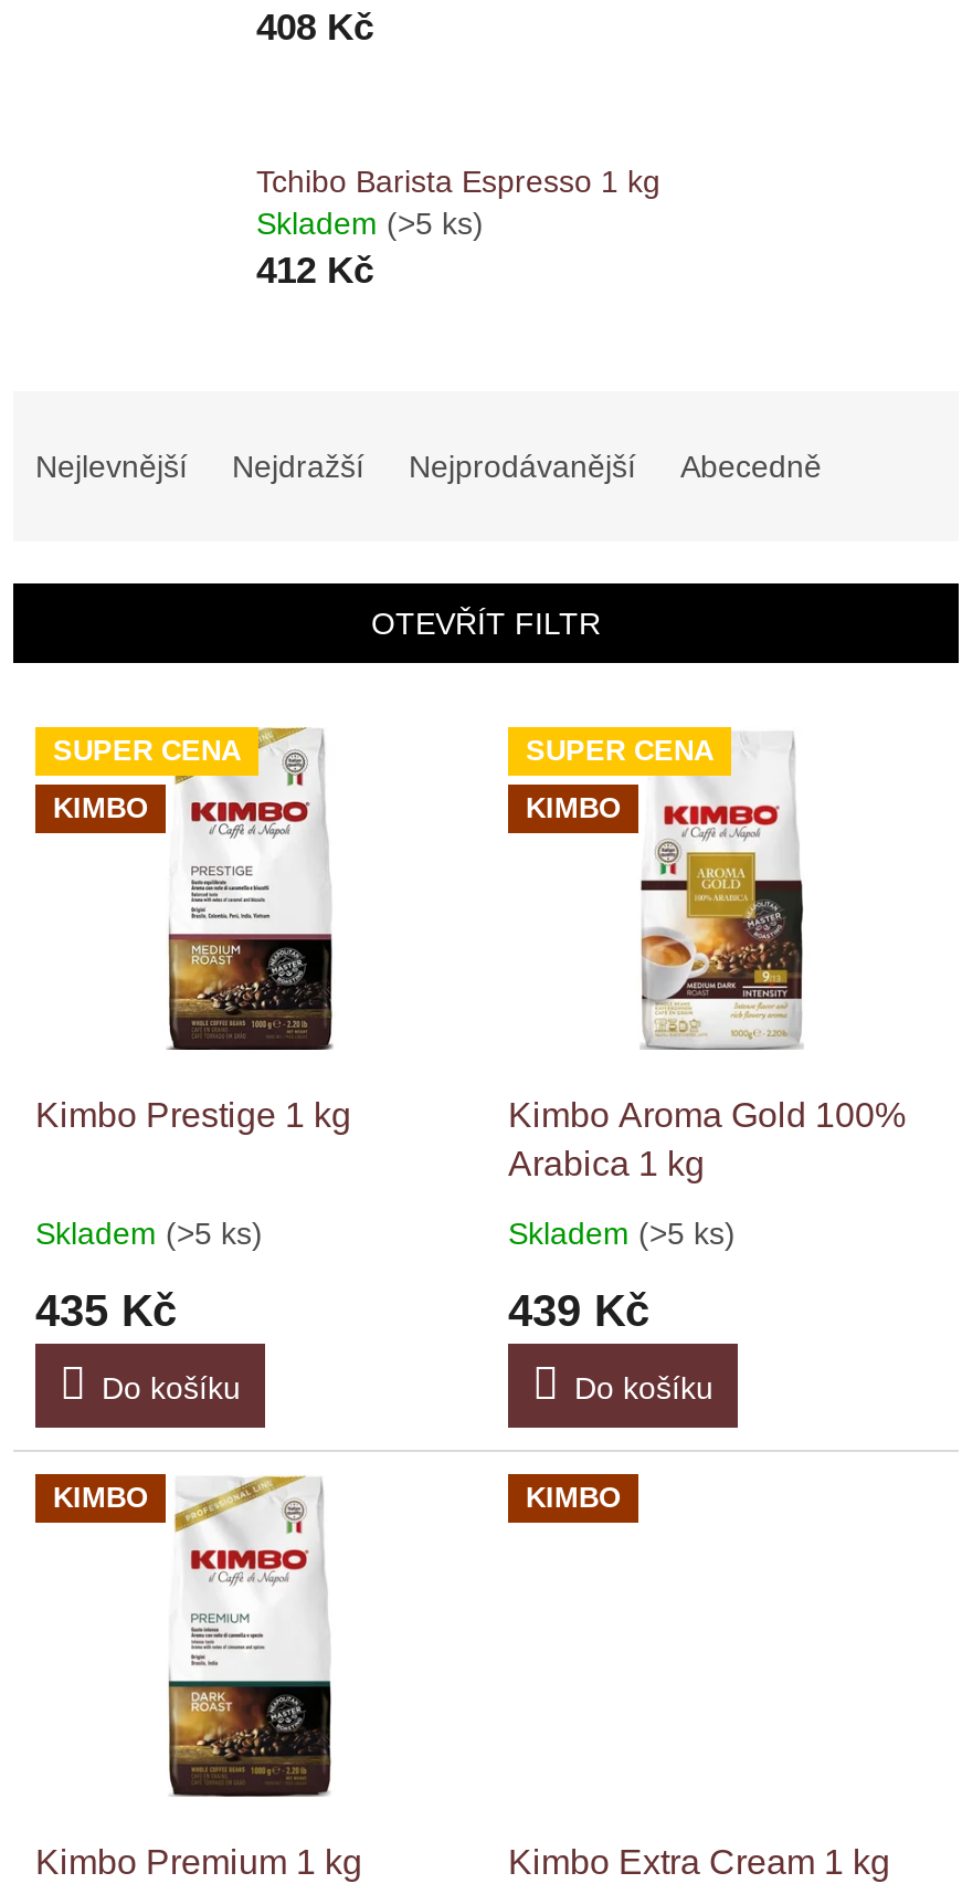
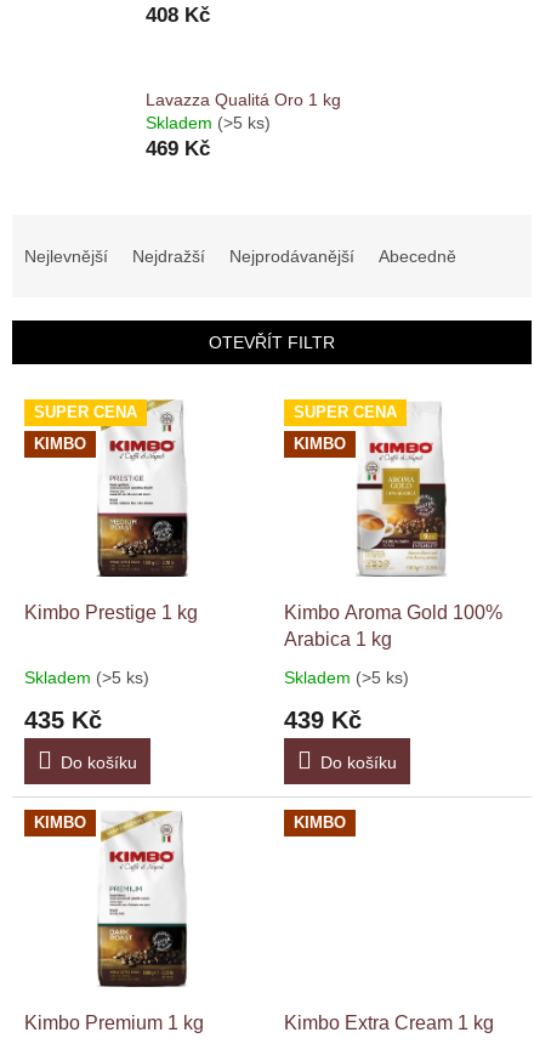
[256,163,660,199] Tchibo Barista Espresso 1 kg -> [146,90,341,109] Lavazza Qualitá Oro 1 kg
[256,250,373,292] 412 Kč -> [146,137,210,160] 469 Kč

